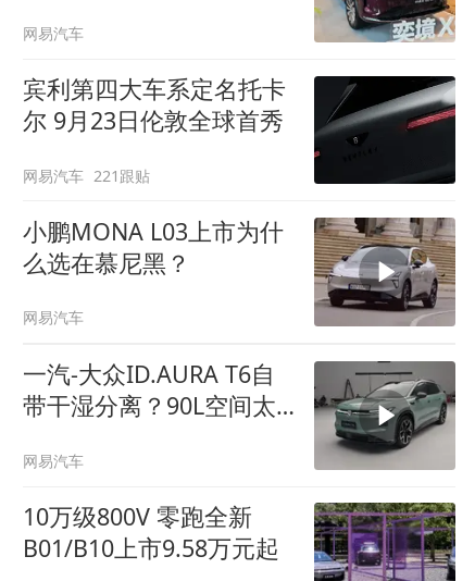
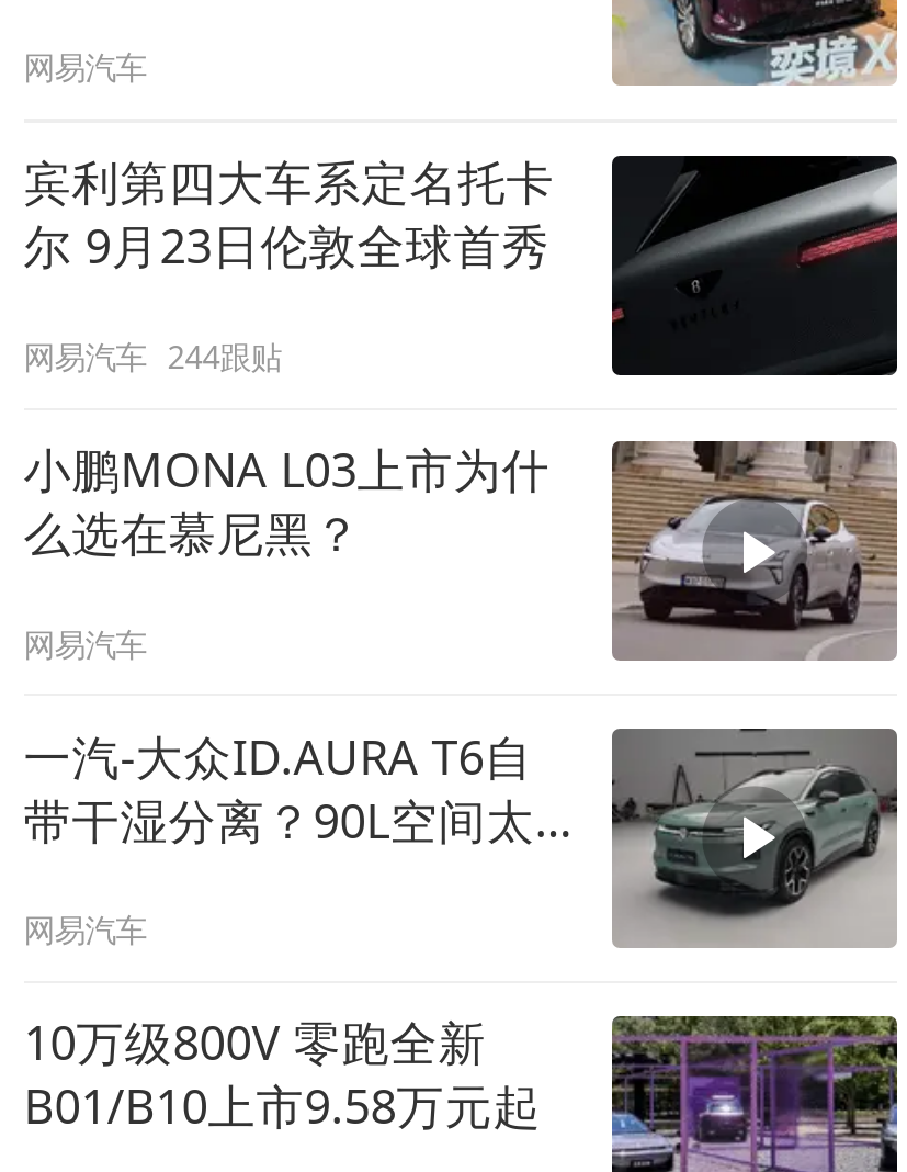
[22,165,150,186] 网易汽车 221跟贴 -> [23,335,281,377] 网易汽车 244跟贴

